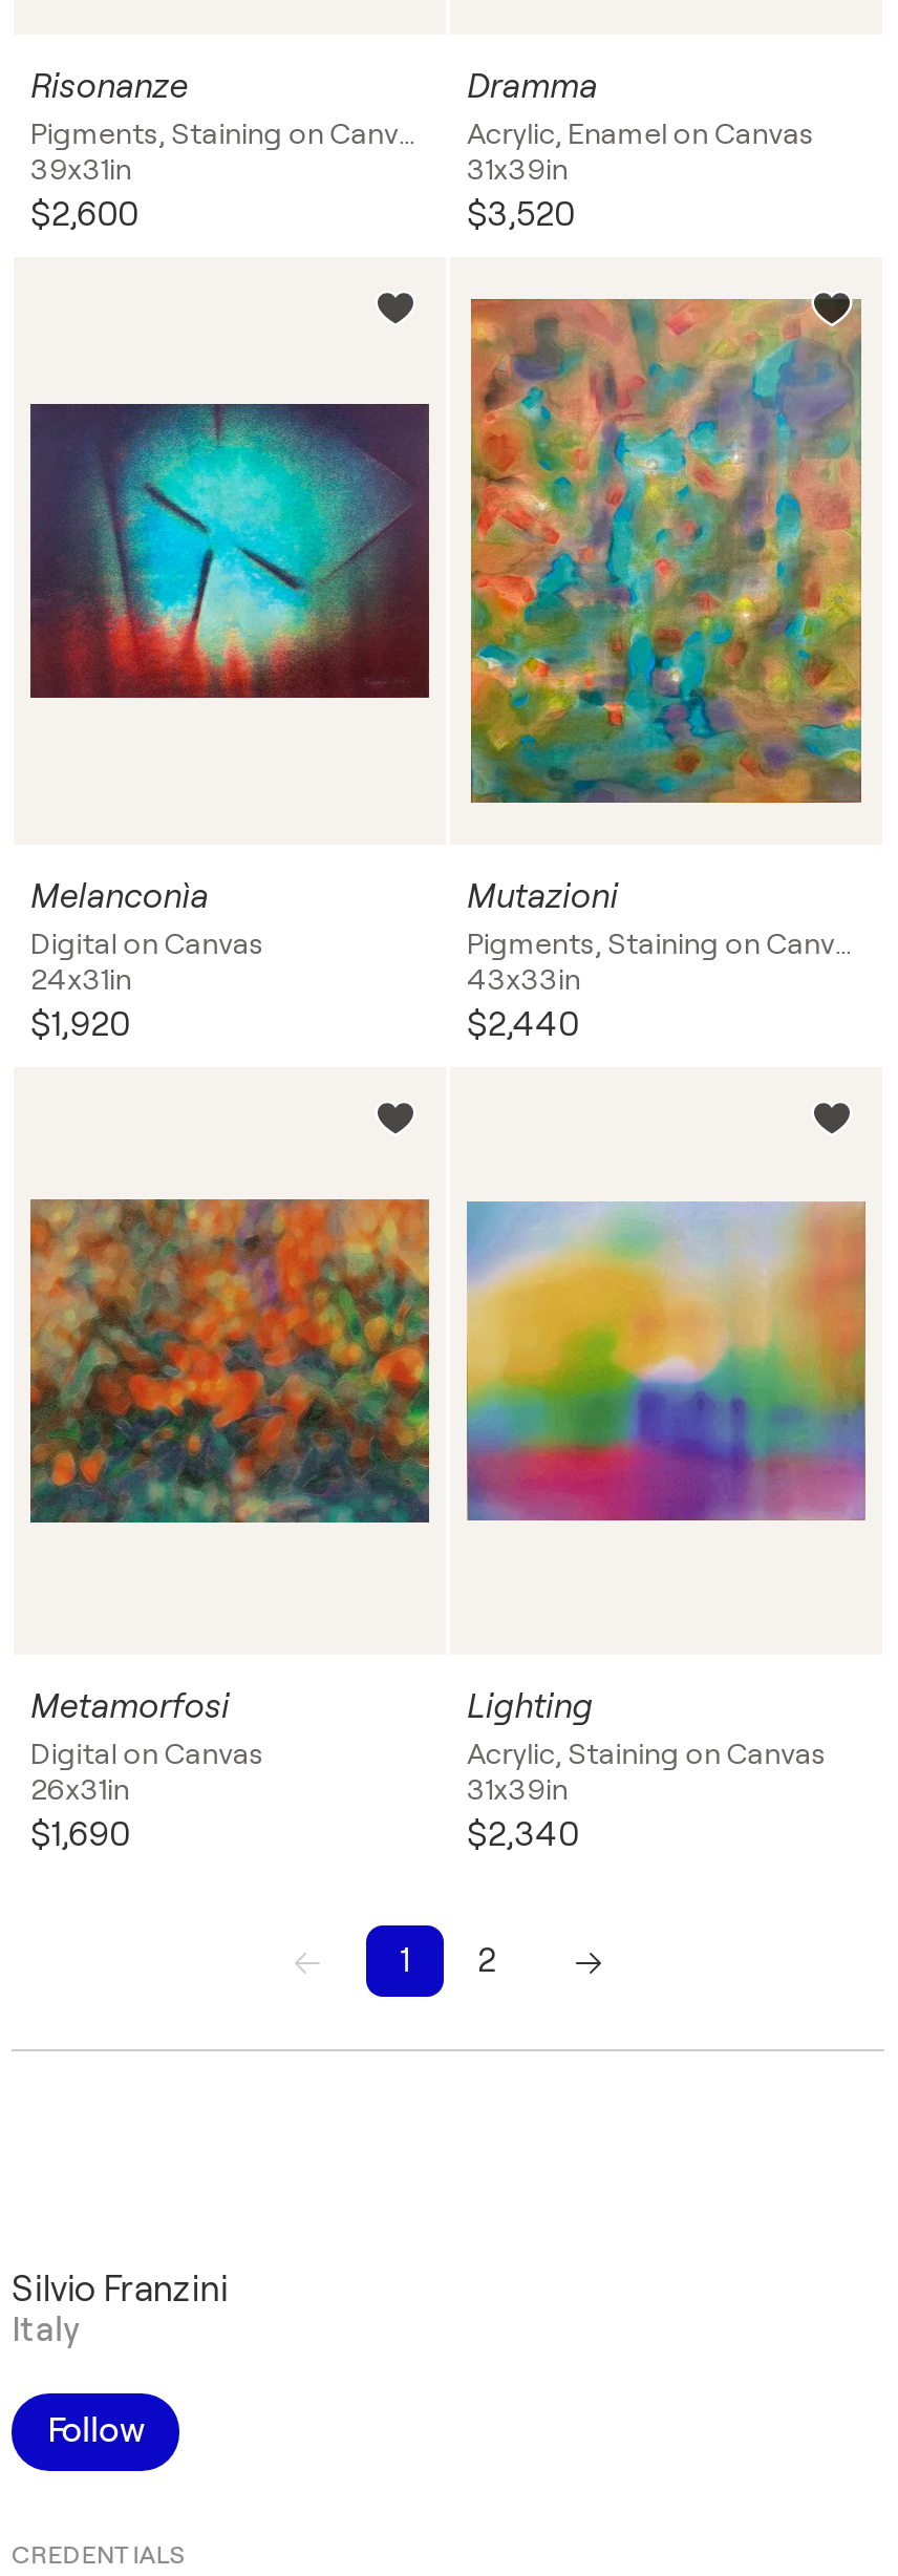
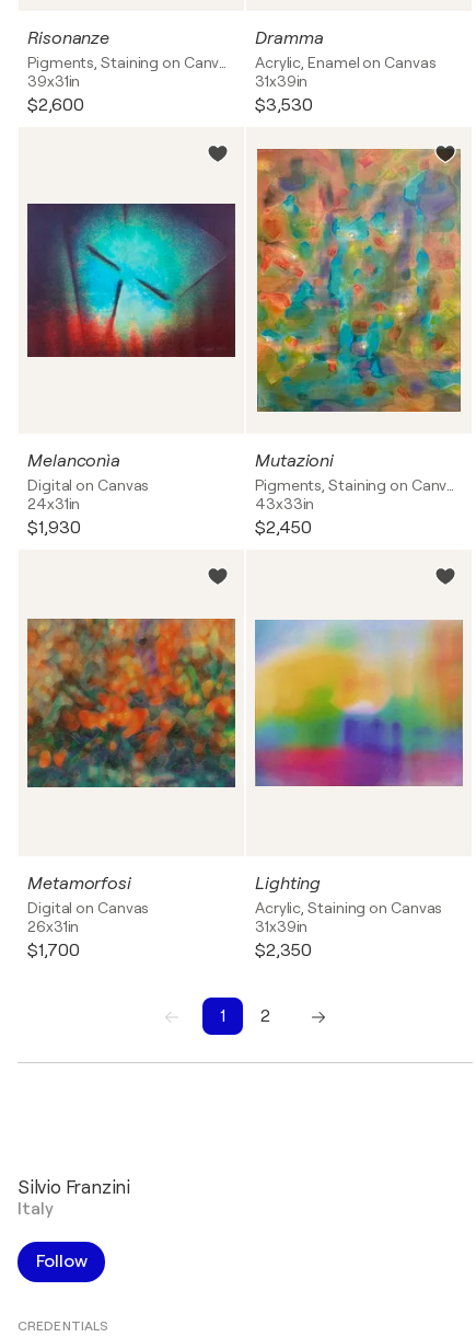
[467,196,575,234] $3,520 -> [255,95,312,115] $3,530
[30,1006,130,1044] $1,920 -> [27,518,80,538] $1,930
[467,1006,579,1044] $2,440 -> [255,518,311,538] $2,450
[30,1816,130,1854] $1,690 -> [27,941,79,960] $1,700
[467,1816,579,1854] $2,340 -> [255,941,311,960] $2,350

